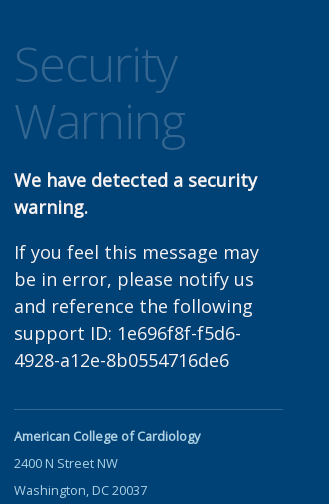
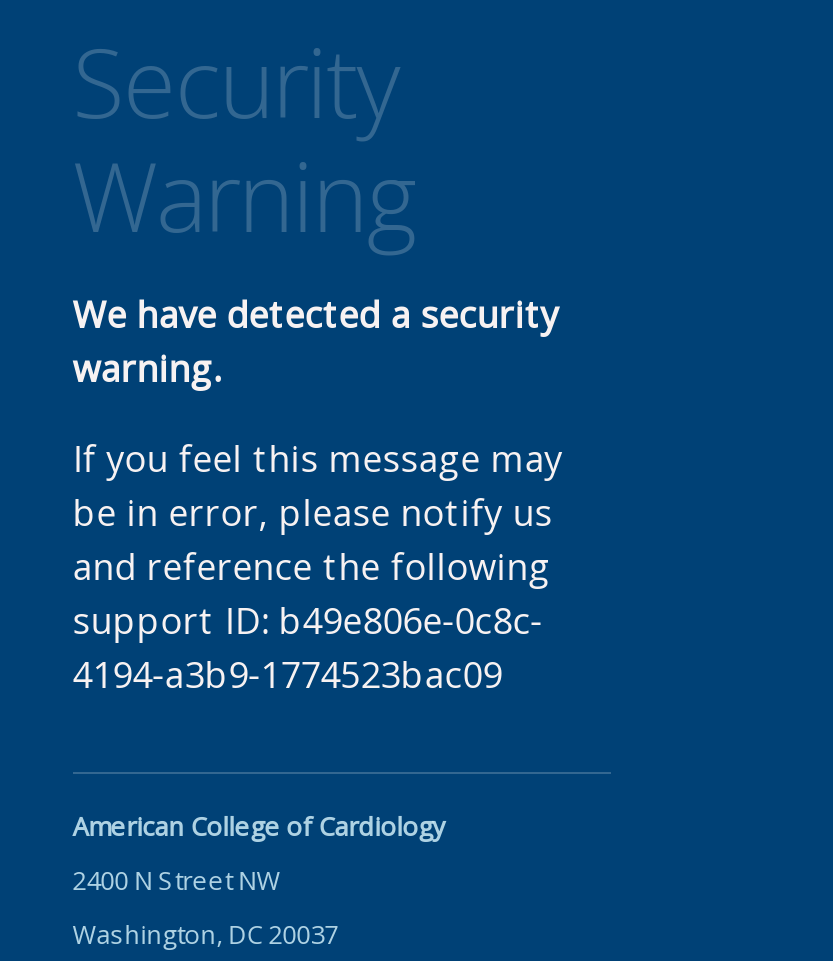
[14,321,241,372] support ID: 1e696f8f-f5d6- | 4928-a12e-8b0554716de6 -> [73,596,543,698] support ID: b49e806e-0c8c- | 4194-a3b9-1774523bac09

